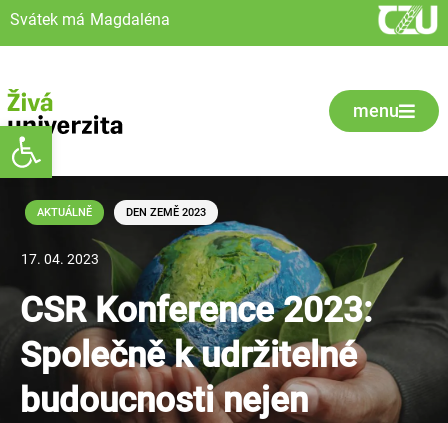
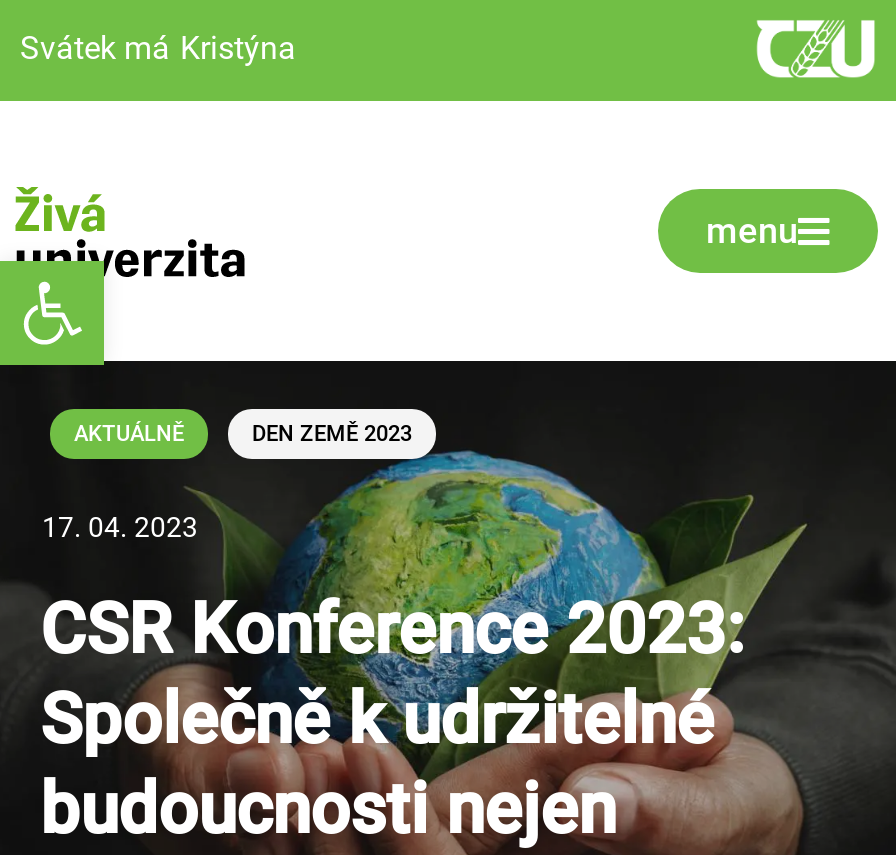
[10,10,170,29] Svátek má Magdaléna -> [20,29,296,67] Svátek má Kristýna

